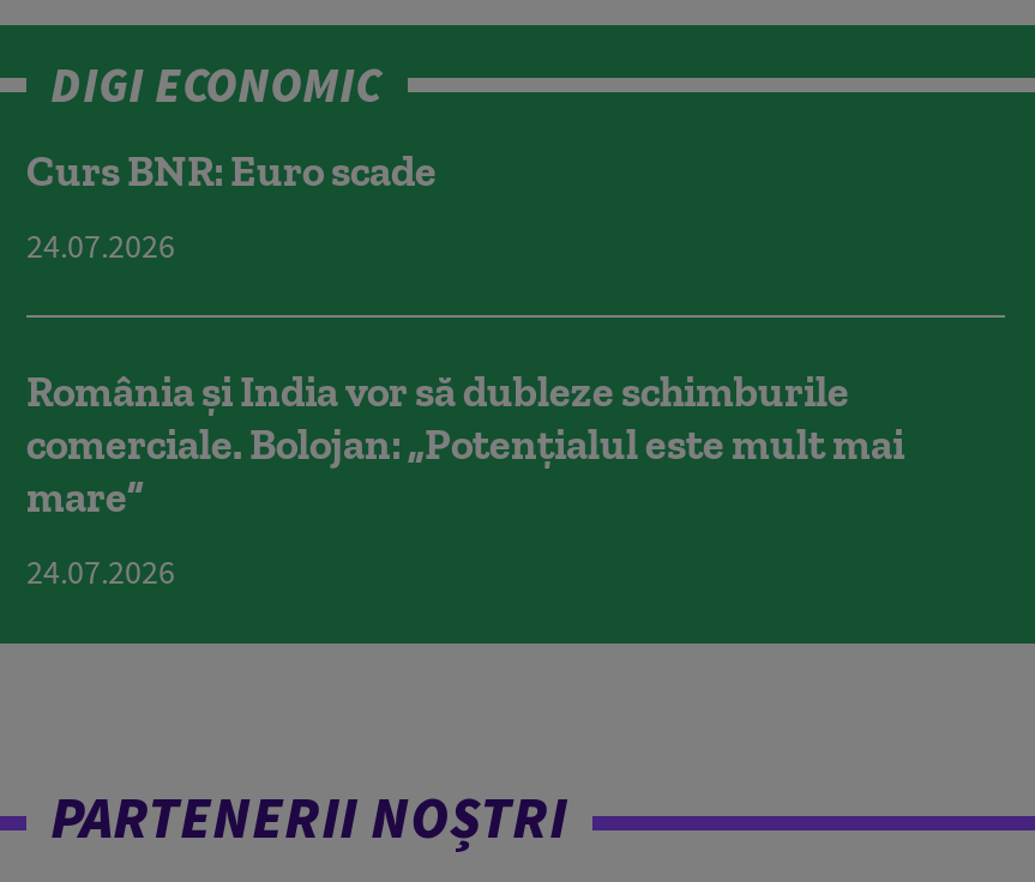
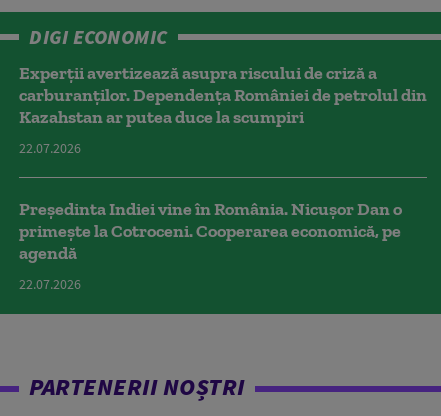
[26,145,437,198] Curs BNR: Euro scade -> [19,62,427,128] Experții avertizează asupra riscului de criză a | carburanților. Dependența României de petrolul din | Kazahstan ar putea duce la scumpiri
[26,224,175,267] 24.07.2026 -> [19,139,81,157] 22.07.2026
[26,366,904,524] România și India vor să dubleze schimburile | comerciale. Bolojan: „Potențialul este mult mai | mare” -> [19,198,402,264] Președinta Indiei vine în România. Nicușor Dan o | primește la Cotroceni. Cooperarea economică, pe | agendă
[26,550,175,593] 24.07.2026 -> [19,275,81,293] 22.07.2026

